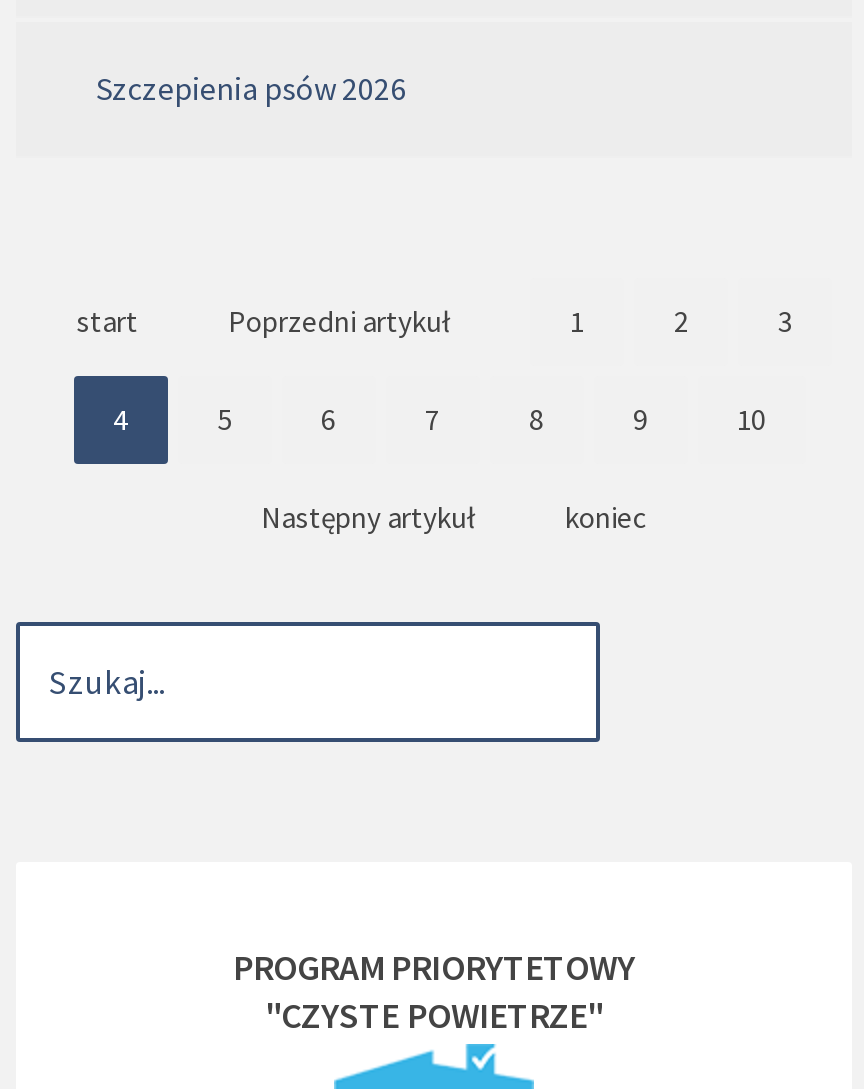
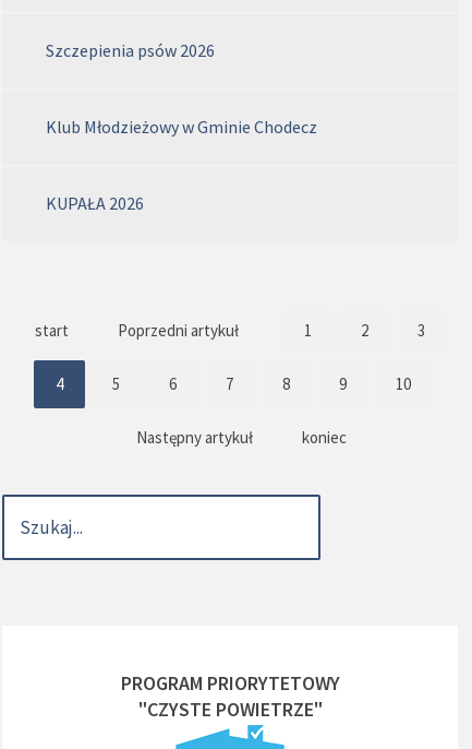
none -> [46,115,317,213] Klub Młodzieżowy w Gminie Chodecz | KUPAŁA 2026

